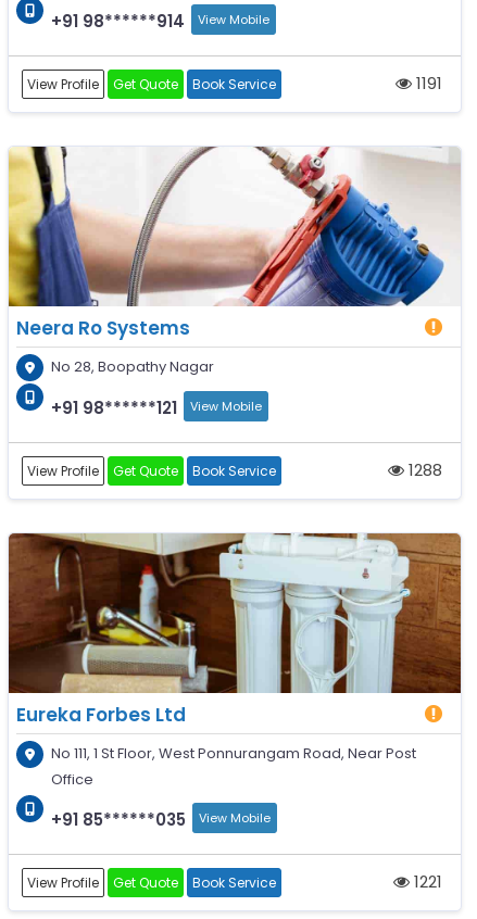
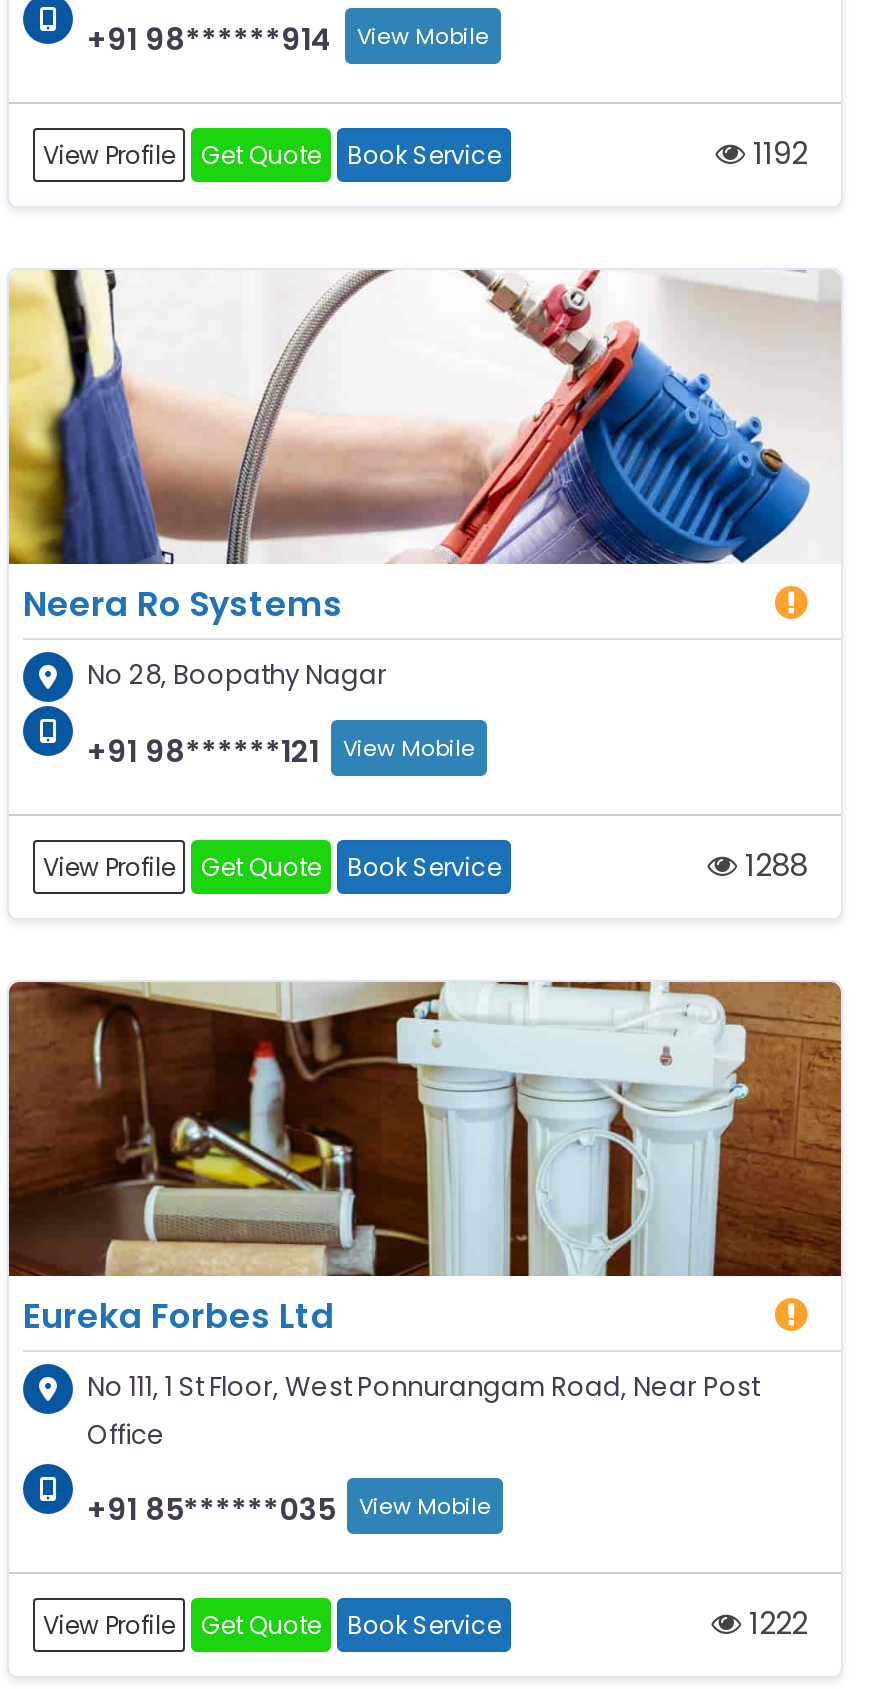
[412,72,442,95] 1191 -> [745,132,807,174] 1192
[410,870,442,893] 1221 -> [741,1602,807,1644] 1222

